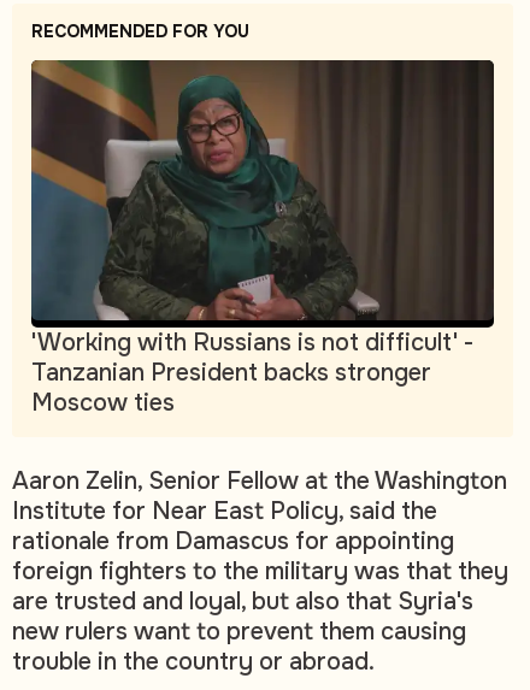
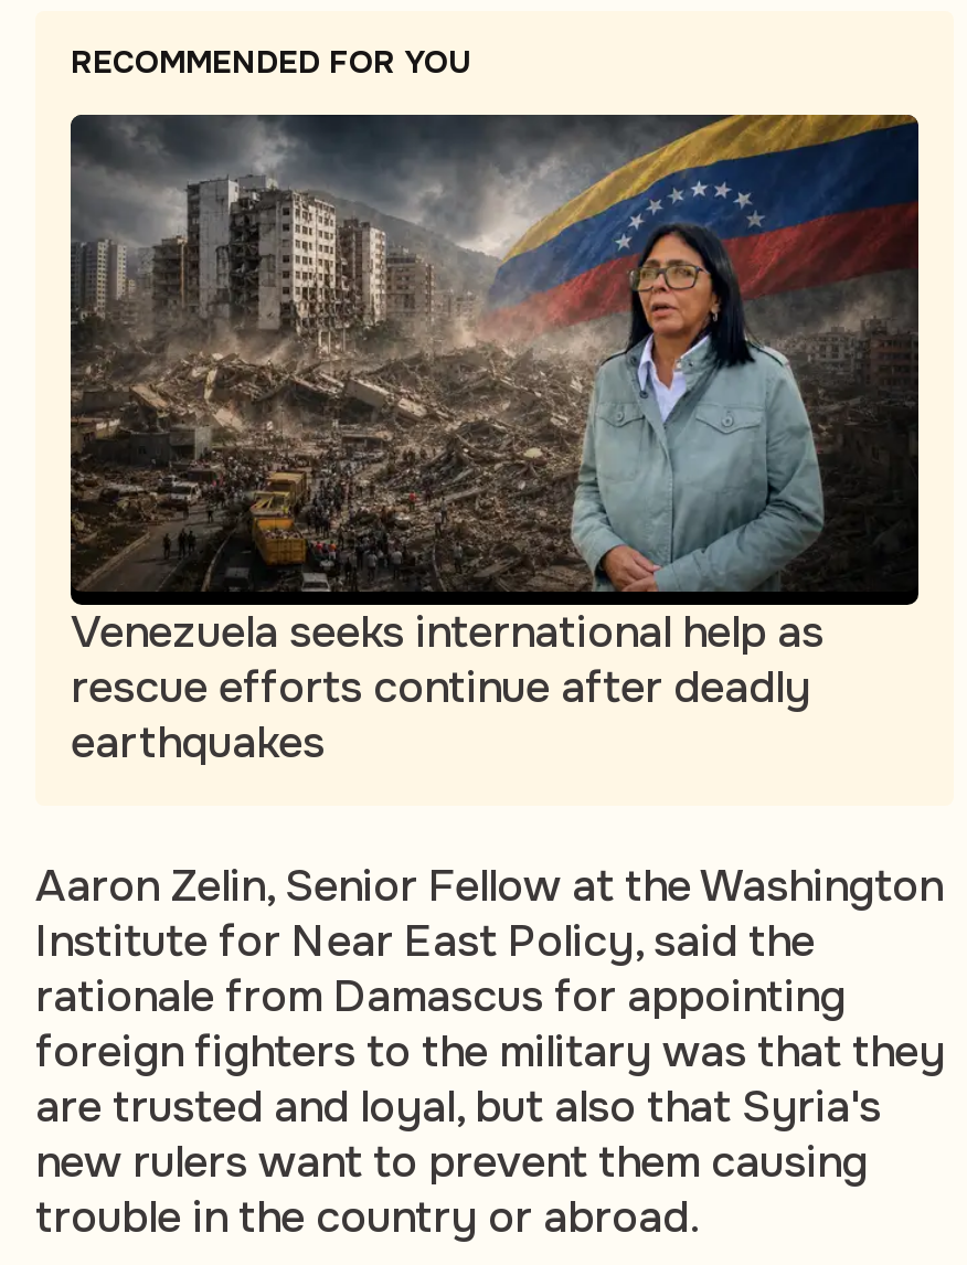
[30,59,494,418] [image] | 'Working with Russians is not difficult' - | Tanzanian President backs stronger | Moscow ties -> [68,113,914,770] [image] | Venezuela seeks international help as | rescue efforts continue after deadly | earthquakes

